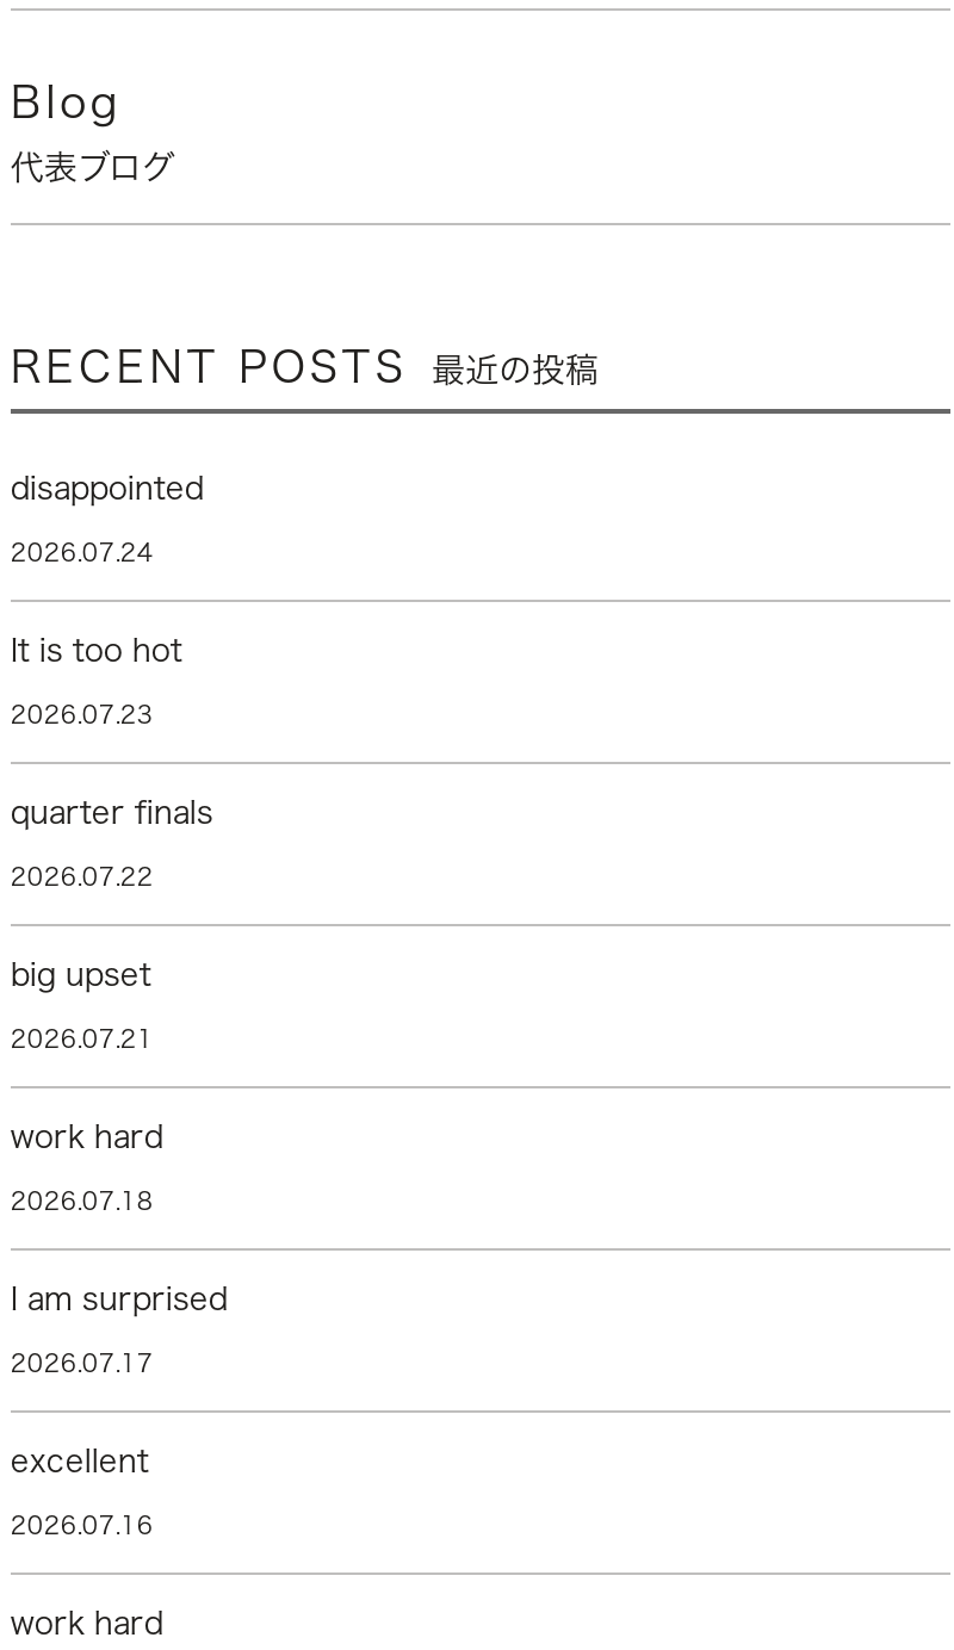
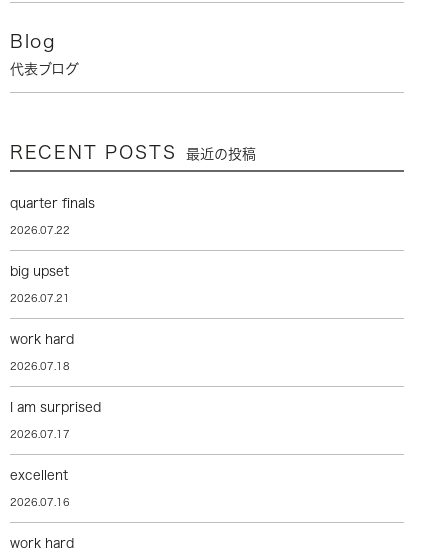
[10,473,204,726] disappointed | 2026.07.24 | It is too hot | 2026.07.23 -> none

